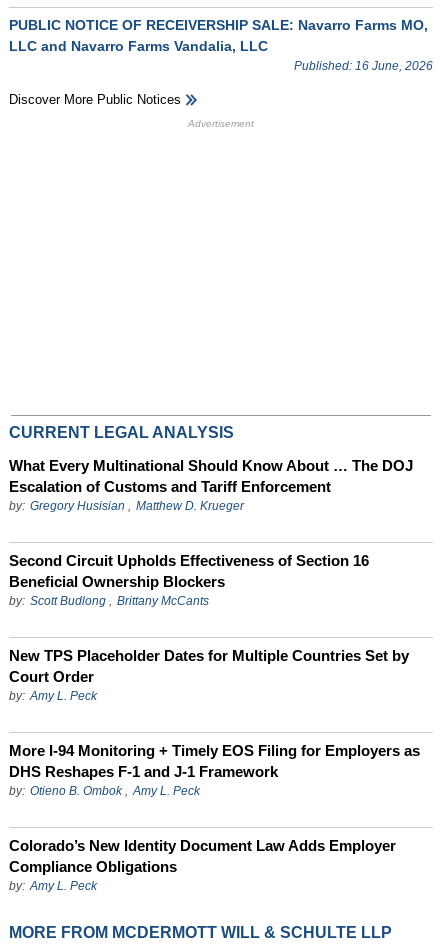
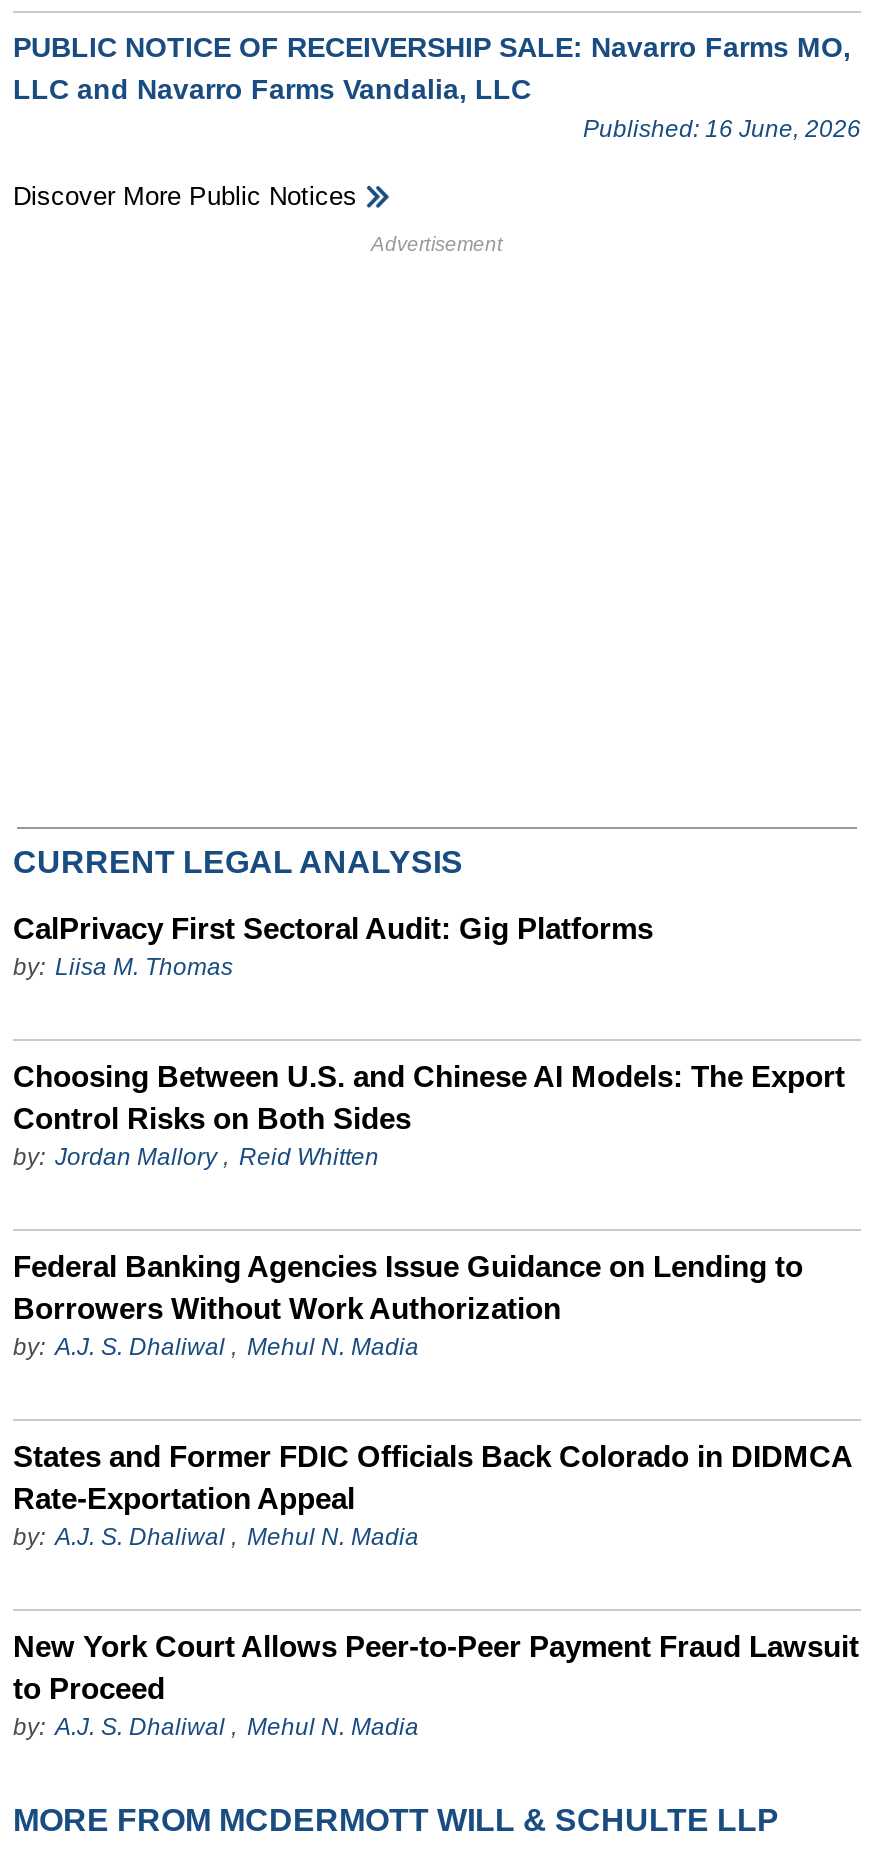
[9,457,413,513] What Every Multinational Should Know About … The DOJ | Escalation of Customs and Tariff Enforcement | by: Gregory Husisian, Matthew D. Krueger -> [13,911,653,981] CalPrivacy First Sectoral Audit: Gig Platforms | by: Liisa M. Thomas
[9,552,369,608] Second Circuit Upholds Effectiveness of Section 16 | Beneficial Ownership Blockers | by: Scott Budlong, Brittany McCants -> [13,1059,845,1171] Choosing Between U.S. and Chinese AI Models: The Export | Control Risks on Both Sides | by: Jordan Mallory, Reid Whitten
[9,647,409,703] New TPS Placeholder Dates for Multiple Countries Set by | Court Order | by: Amy L. Peck -> [13,1249,803,1361] Federal Banking Agencies Issue Guidance on Lending to | Borrowers Without Work Authorization | by: A.J. S. Dhaliwal, Mehul N. Madia
[9,742,420,798] More I-94 Monitoring + Timely EOS Filing for Employers as | DHS Reshapes F-1 and J-1 Framework | by: Otieno B. Ombok, Amy L. Peck -> [13,1439,851,1551] States and Former FDIC Officials Back Colorado in DIDMCA | Rate-Exportation Appeal | by: A.J. S. Dhaliwal, Mehul N. Madia
[9,837,396,893] Colorado’s New Identity Document Law Adds Employer | Compliance Obligations | by: Amy L. Peck -> [13,1629,859,1741] New York Court Allows Peer-to-Peer Payment Fraud Lawsuit | to Proceed | by: A.J. S. Dhaliwal, Mehul N. Madia

